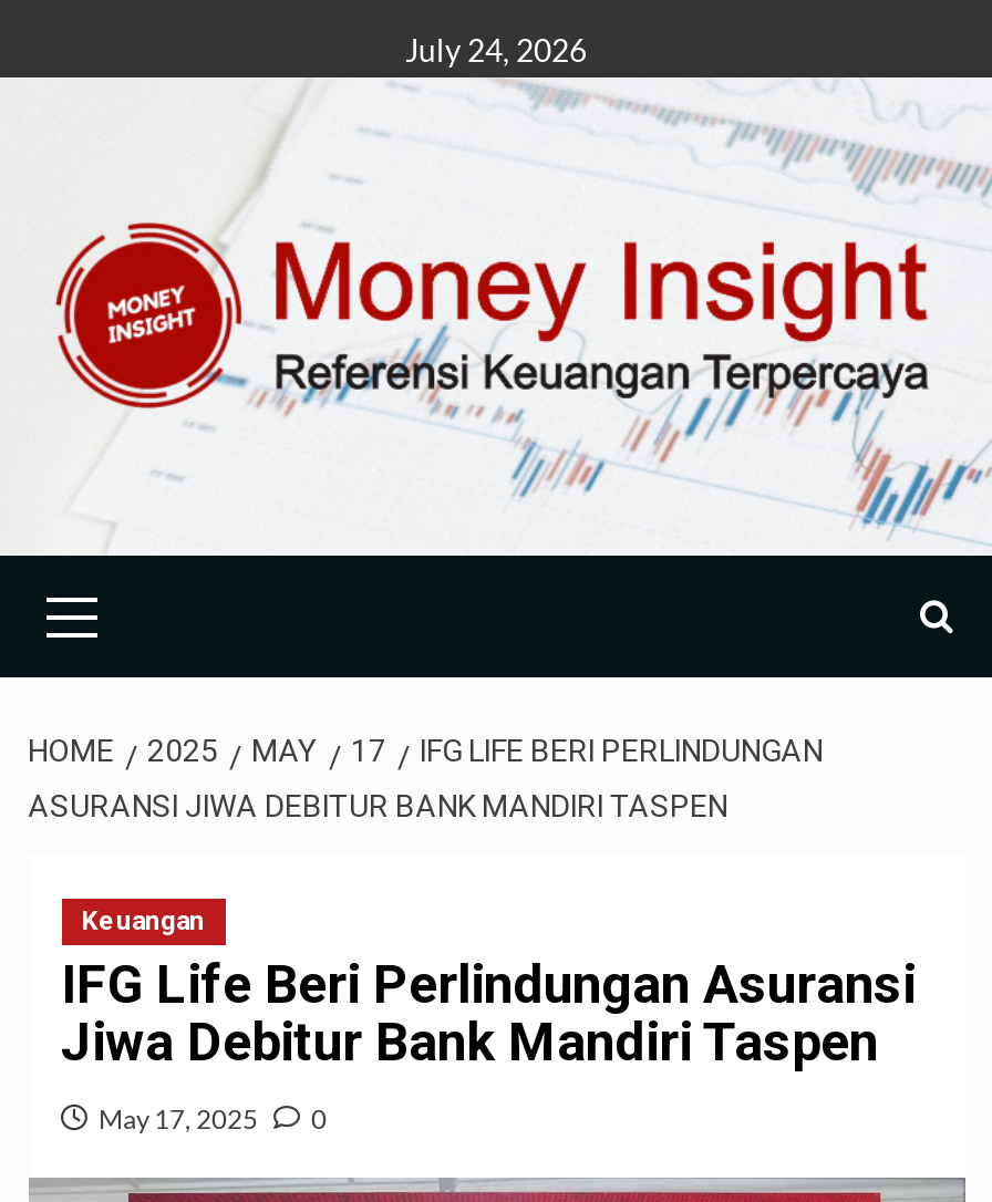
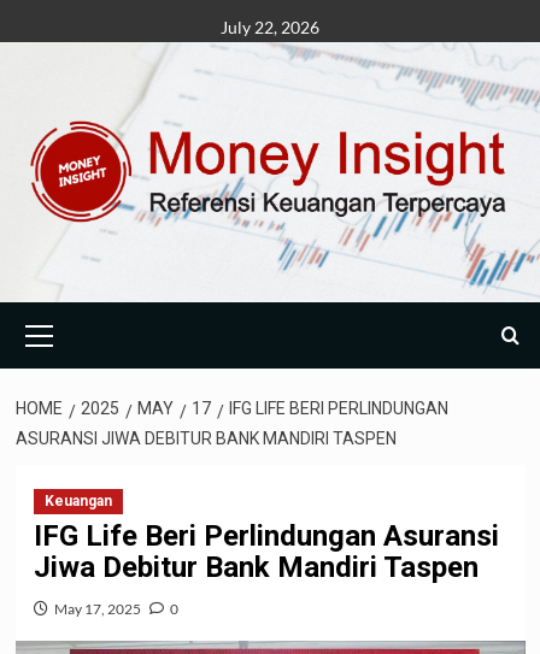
[405,31,587,69] July 24, 2026 -> [221,17,319,37] July 22, 2026

